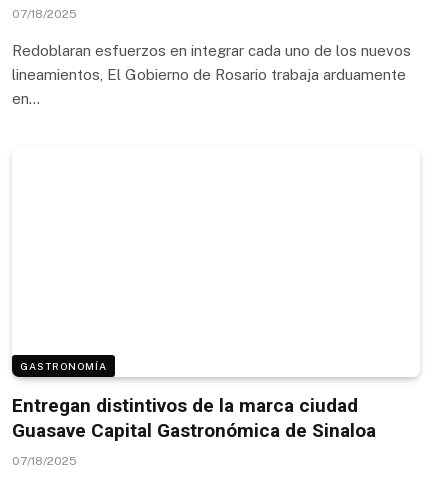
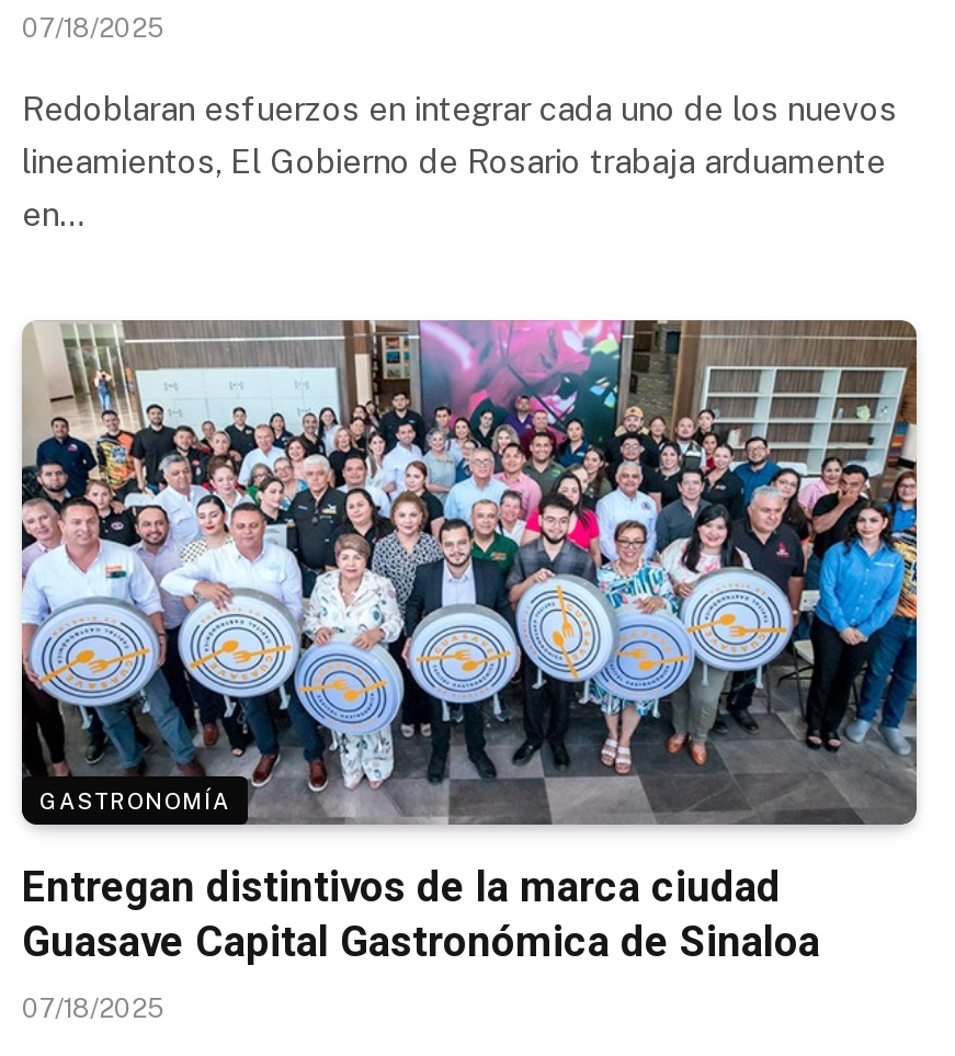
none -> [20,318,919,827] [image]

